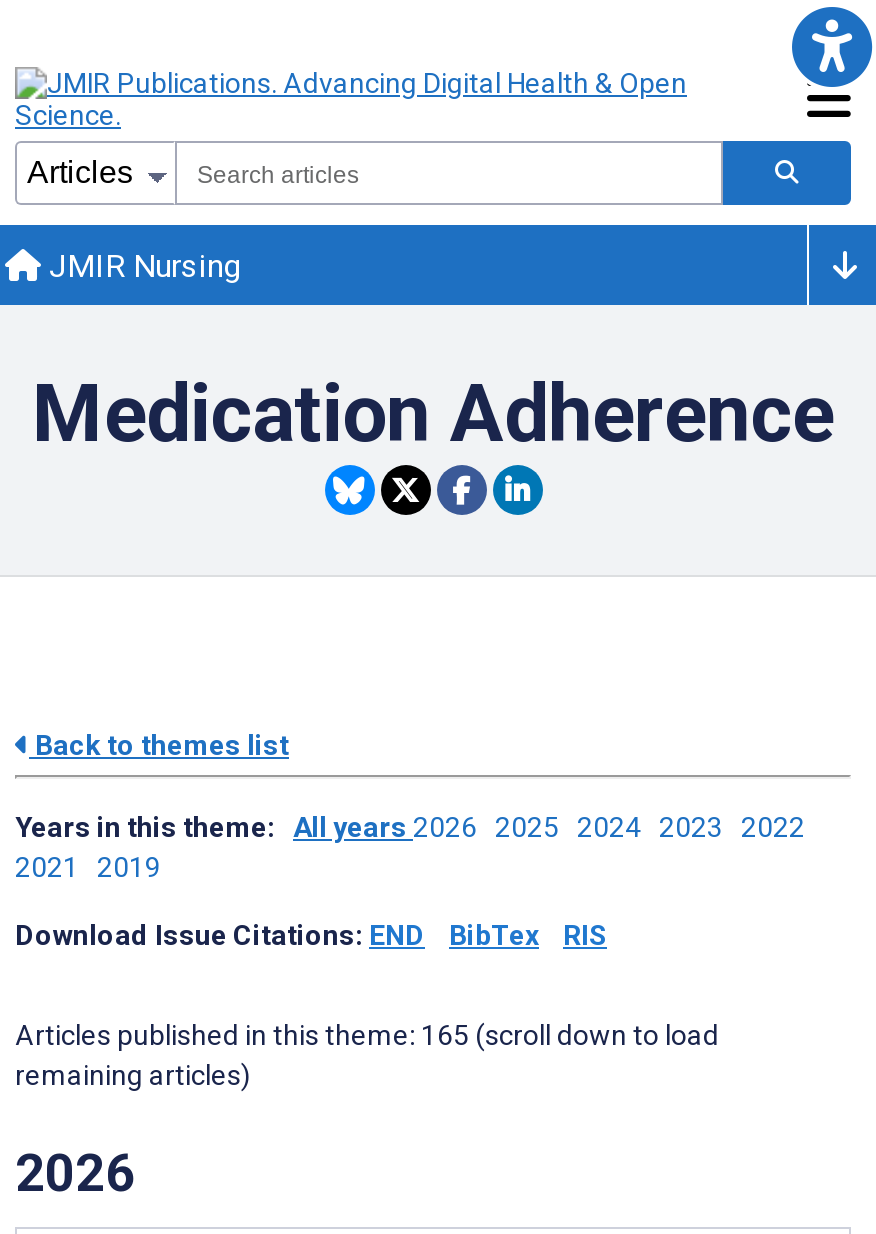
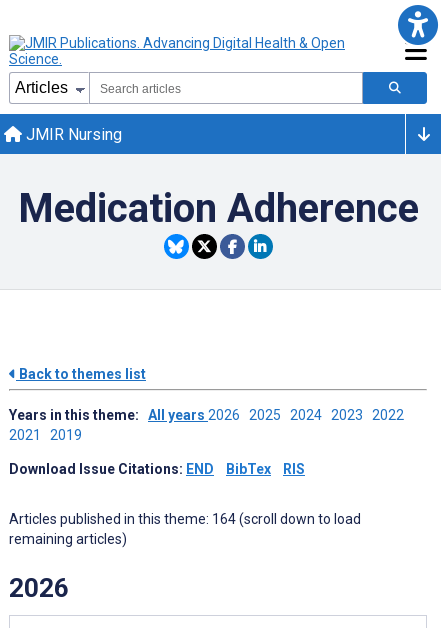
[15,1019,719,1051] Articles published in this theme: 165 (scroll down to load -> [9,511,361,527] Articles published in this theme: 164 (scroll down to load

